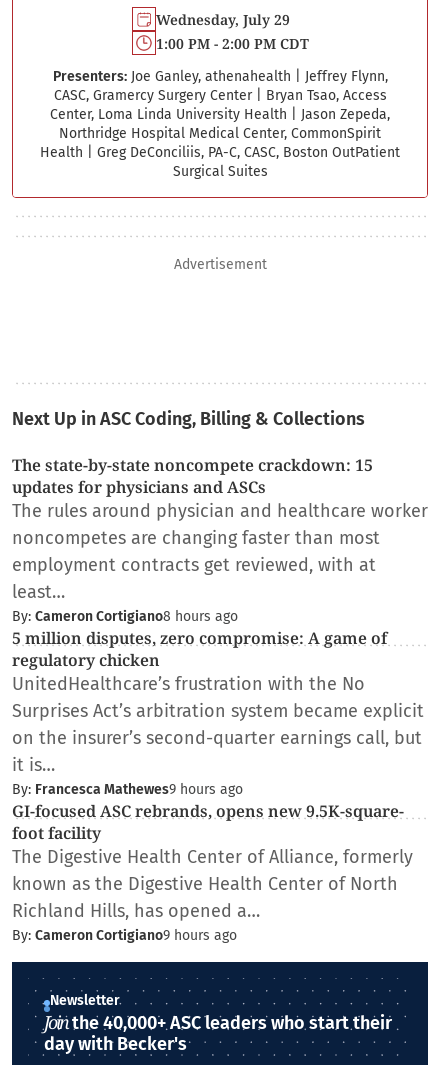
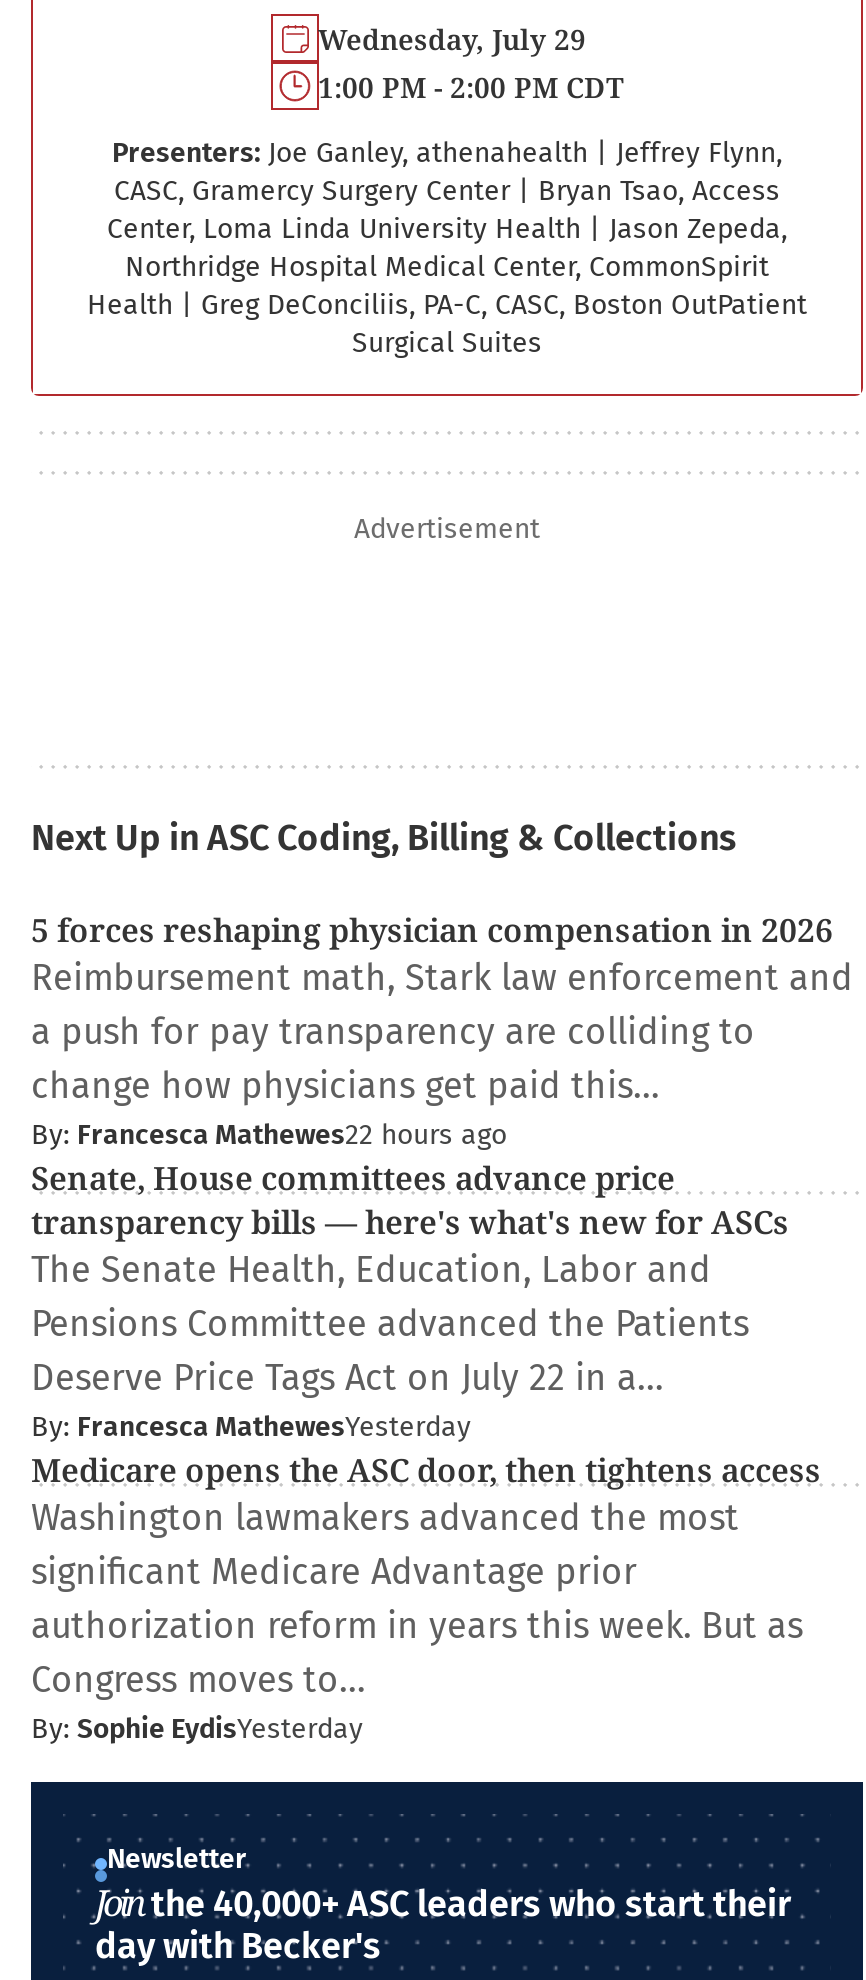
[12,454,428,944] The state-by-state noncompete crackdown: 15 | updates for physicians and ASCs | The rules around physician and healthcare worker | noncompetes are changing faster than most | employment contracts get reviewed, with at | least… | By: Cameron Cortigiano8 hours ago | 5 million disputes, zero compromise: A game of | regulatory chicken | UnitedHealthcare’s frustration with the No | Surprises Act’s arbitration system became explicit | on the insurer’s second-quarter earnings call, but | it is… | By: Francesca Mathewes9 hours ago | GI-focused ASC rebrands, opens new 9.5K-square- | foot facility | The Digestive Health Center of Alliance, formerly | known as the Digestive Health Center of North | Richland Hills, has opened a… | By: Cameron Cortigiano9 hours ago -> [31,908,853,1746] 5 forces reshaping physician compensation in 2026 | Reimbursement math, Stark law enforcement and | a push for pay transparency are colliding to | change how physicians get paid this… | By: Francesca Mathewes22 hours ago | Senate, House committees advance price | transparency bills — here's what's new for ASCs | The Senate Health, Education, Labor and | Pensions Committee advanced the Patients | Deserve Price Tags Act on July 22 in a… | By: Francesca MathewesYesterday | Medicare opens the ASC door, then tightens access | Washington lawmakers advanced the most | significant Medicare Advantage prior | authorization reform in years this week. But as | Congress moves to… | By: Sophie EydisYesterday

